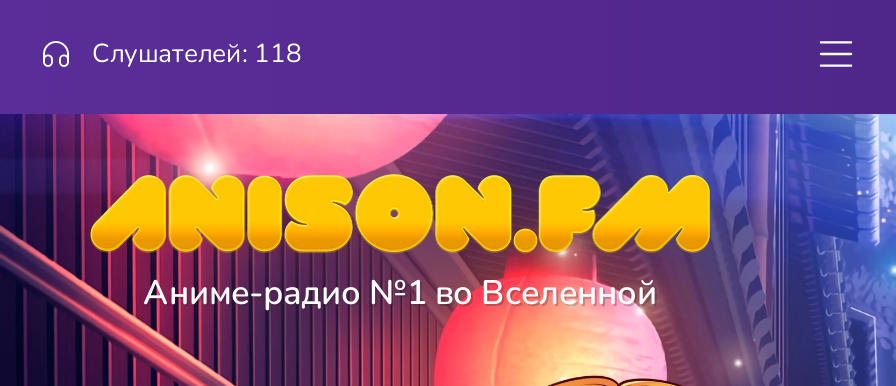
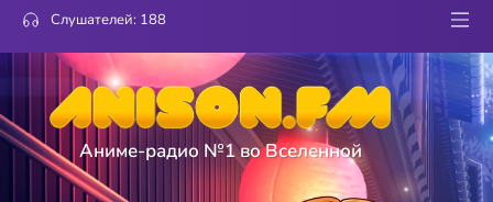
[92,35,302,71] Слушателей: 118 -> [51,9,166,29] Слушателей: 188

